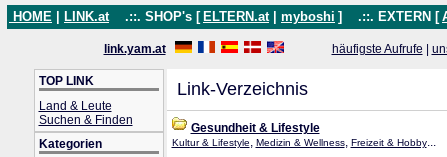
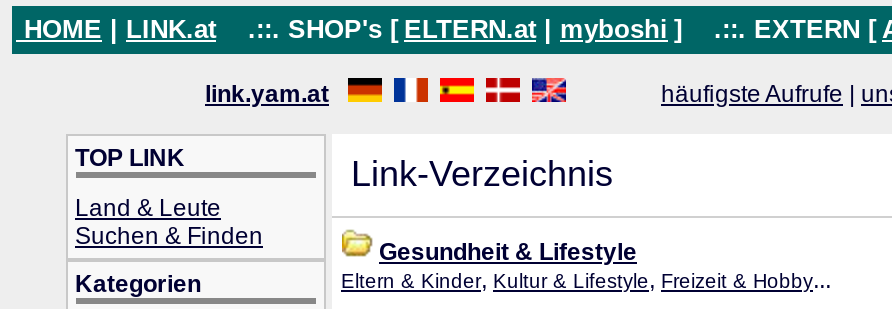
[171,135,435,149] Kultur & Lifestyle, Medizin & Wellness, Freizeit & Hobby... -> [341,266,831,294] Eltern & Kinder, Kultur & Lifestyle, Freizeit & Hobby...

